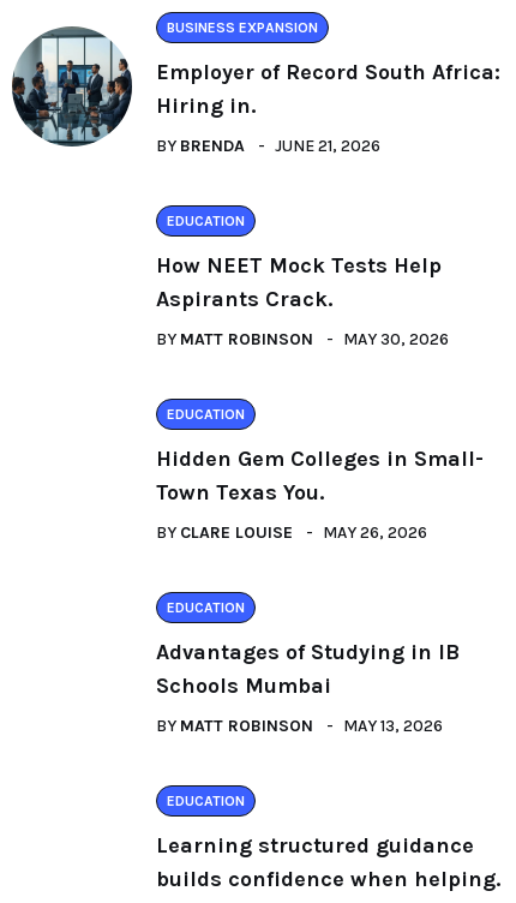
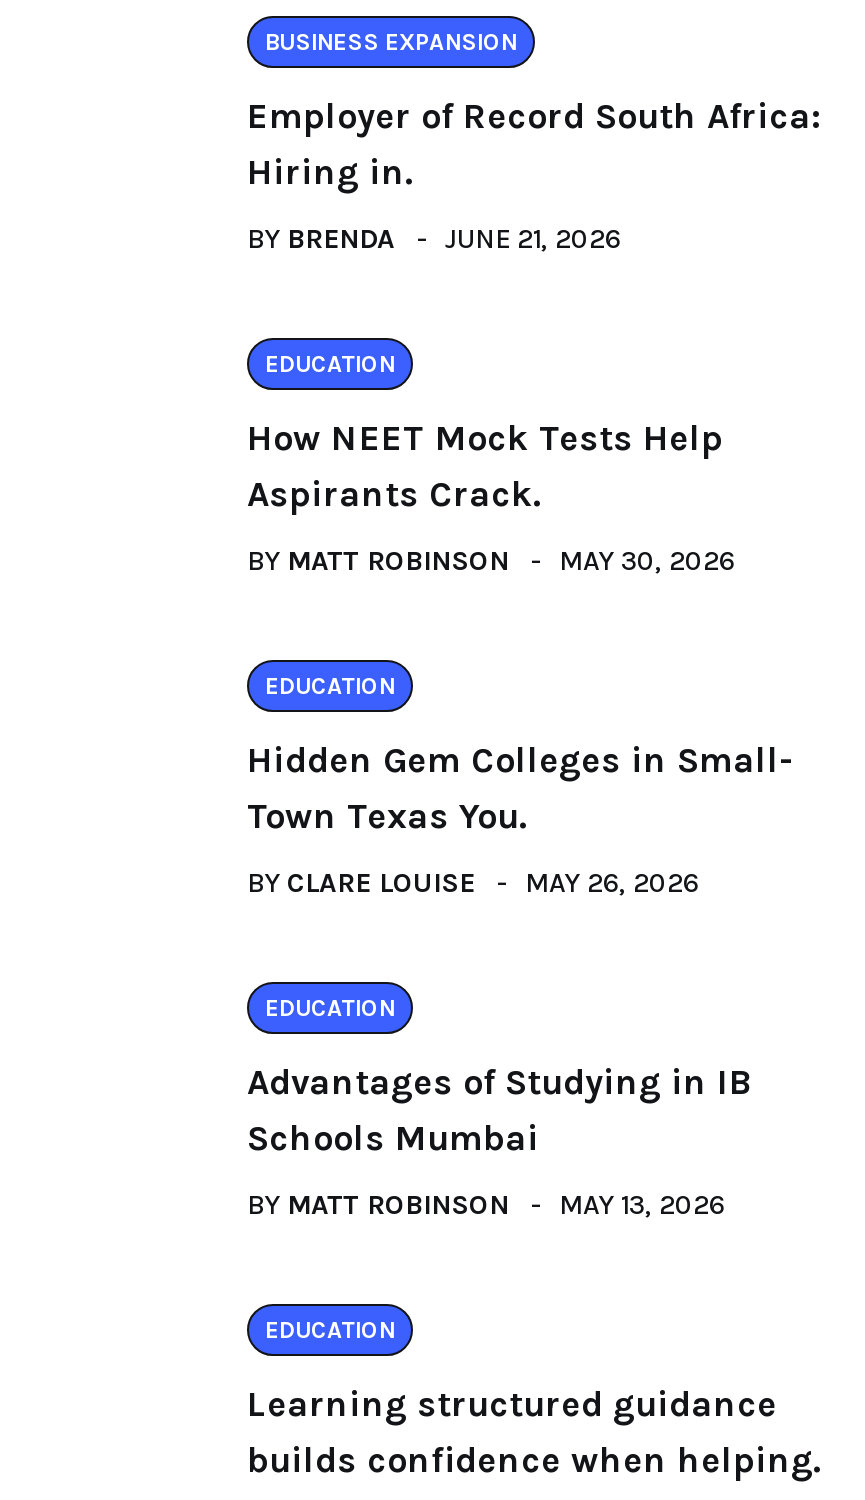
[11,25,133,148] [image] -> none

